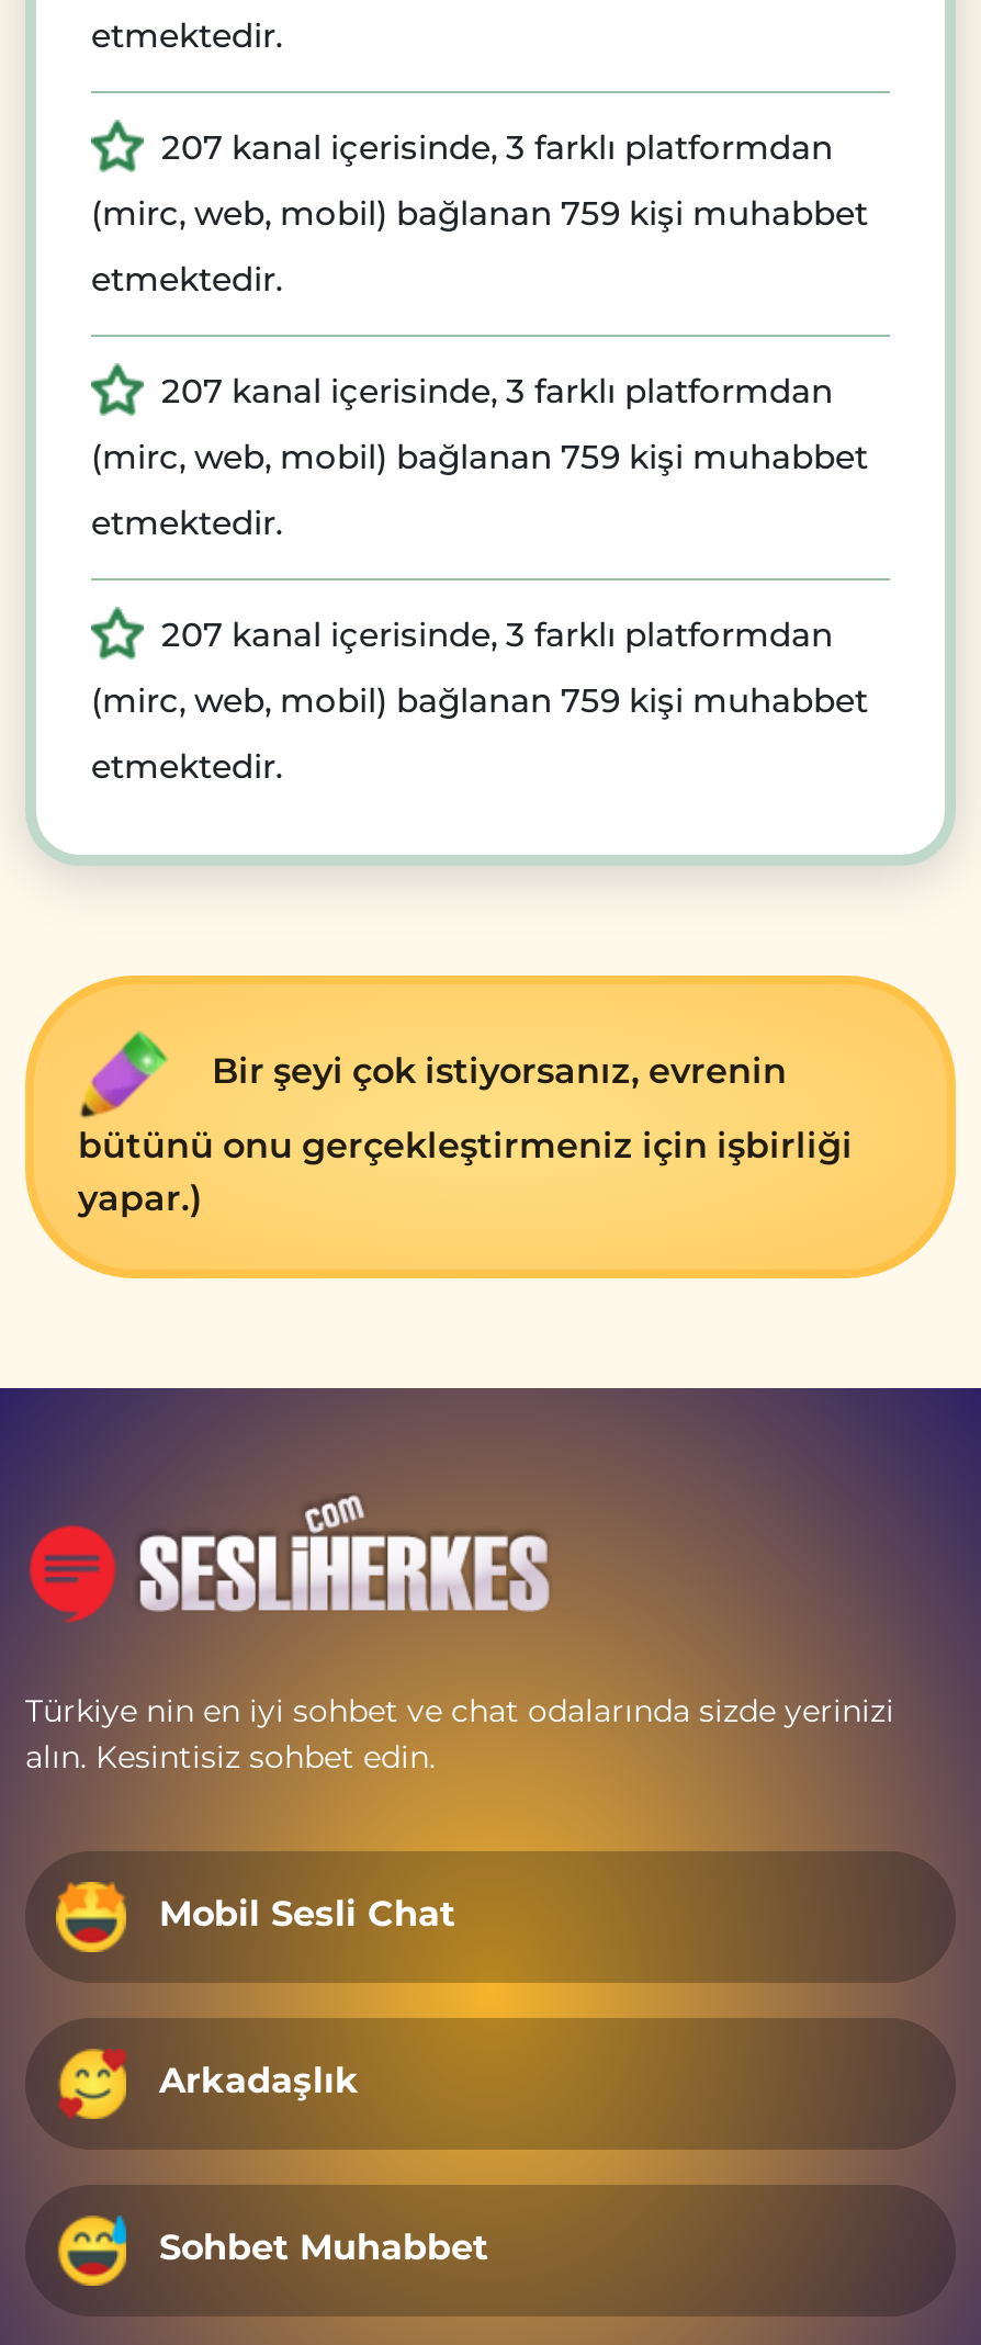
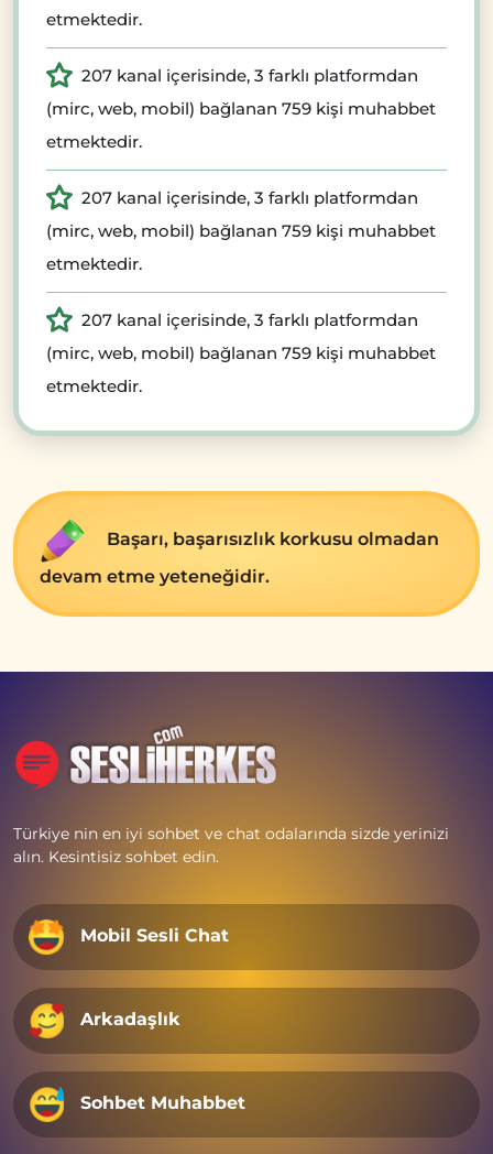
[212,1051,787,1093] Bir şeyi çok istiyorsanız, evrenin -> [107,529,439,550] Başarı, başarısızlık korkusu olmadan
[78,1125,853,1220] bütünü onu gerçekleştirmeniz için işbirliği | yapar.) -> [40,566,270,587] devam etme yeteneğidir.

